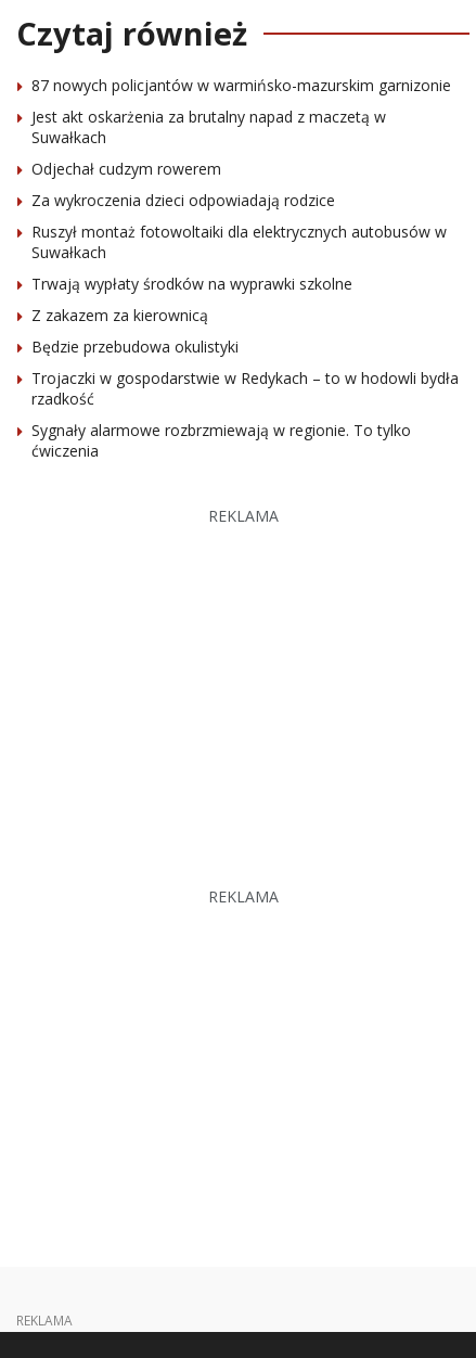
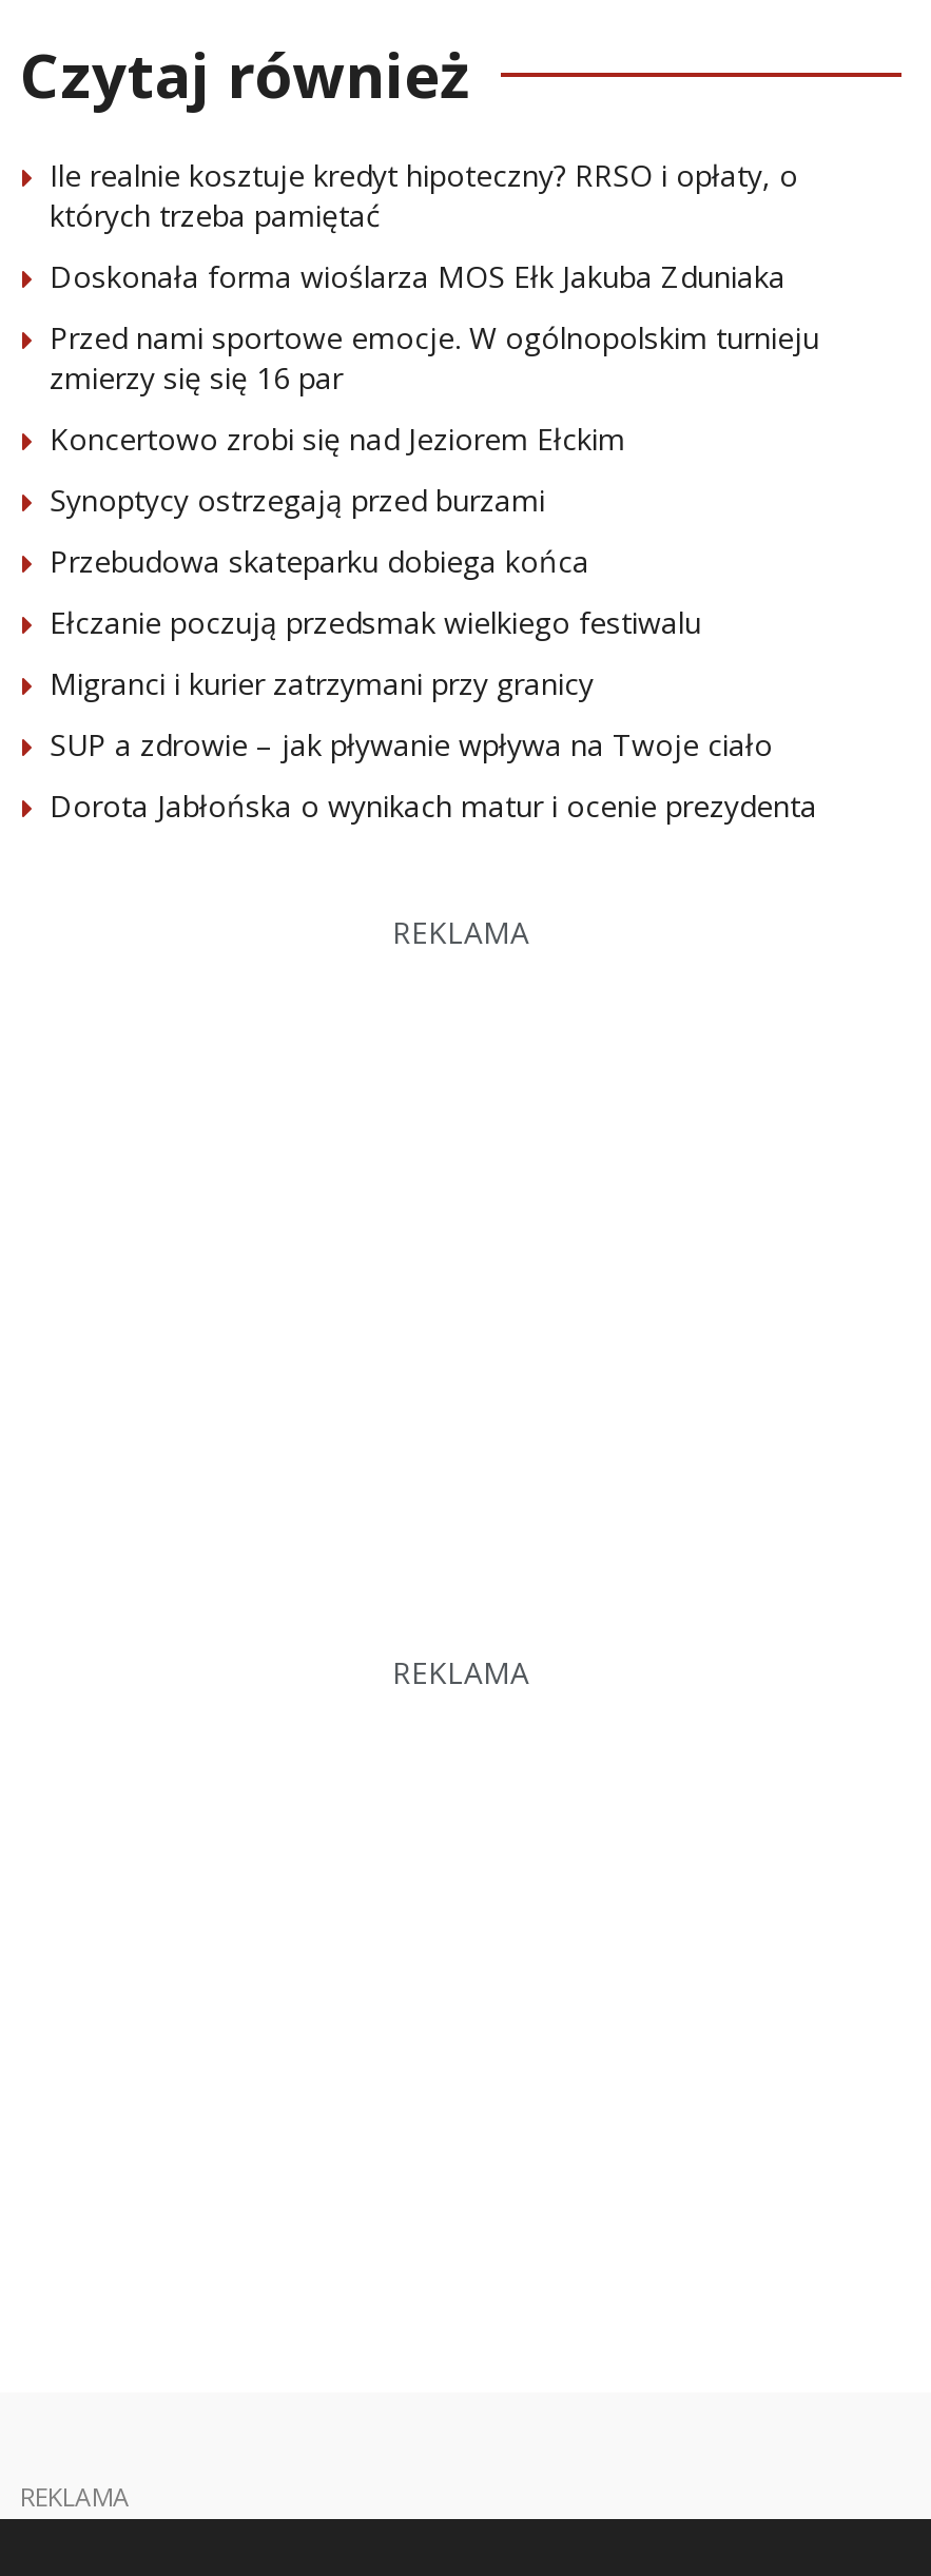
[31,75,451,95] 87 nowych policjantów w warmińsko-mazurskim garnizonie -> [50,155,798,235] Ile realnie kosztuje kredyt hipoteczny? RRSO i opłaty, o | których trzeba pamiętać
[31,106,386,147] Jest akt oskarżenia za brutalny napad z maczetą w | Suwałkach -> [50,256,785,296] Doskonała forma wioślarza MOS Ełk Jakuba Zduniaka
[31,158,221,179] Odjechał cudzym rowerem -> [50,317,819,397] Przed nami sportowe emocje. W ogólnopolskim turnieju | zmierzy się się 16 par
[31,190,335,210] Za wykroczenia dzieci odpowiadają rodzice -> [50,418,625,458] Koncertowo zrobi się nad Jeziorem Ełckim
[31,221,447,262] Ruszył montaż fotowoltaiki dla elektrycznych autobusów w | Suwałkach -> [50,479,545,519] Synoptycy ostrzegają przed burzami
[31,273,352,294] Trwają wypłaty środków na wyprawki szkolne -> [50,541,589,581] Przebudowa skateparku dobiega końca
[31,305,208,325] Z zakazem za kierownicą -> [50,602,701,642] Ełczanie poczują przedsmak wielkiego festiwalu
[31,336,239,357] Będzie przebudowa okulistyki -> [50,663,594,703] Migranci i kurier zatrzymani przy granicy
[31,367,459,409] Trojaczki w gospodarstwie w Redykach – to w hodowli bydła | rzadkość -> [50,724,773,764] SUP a zdrowie – jak pływanie wpływa na Twoje ciało
[31,420,411,461] Sygnały alarmowe rozbrzmiewają w regionie. To tylko | ćwiczenia -> [50,785,817,825] Dorota Jabłońska o wynikach matur i ocenie prezydenta

